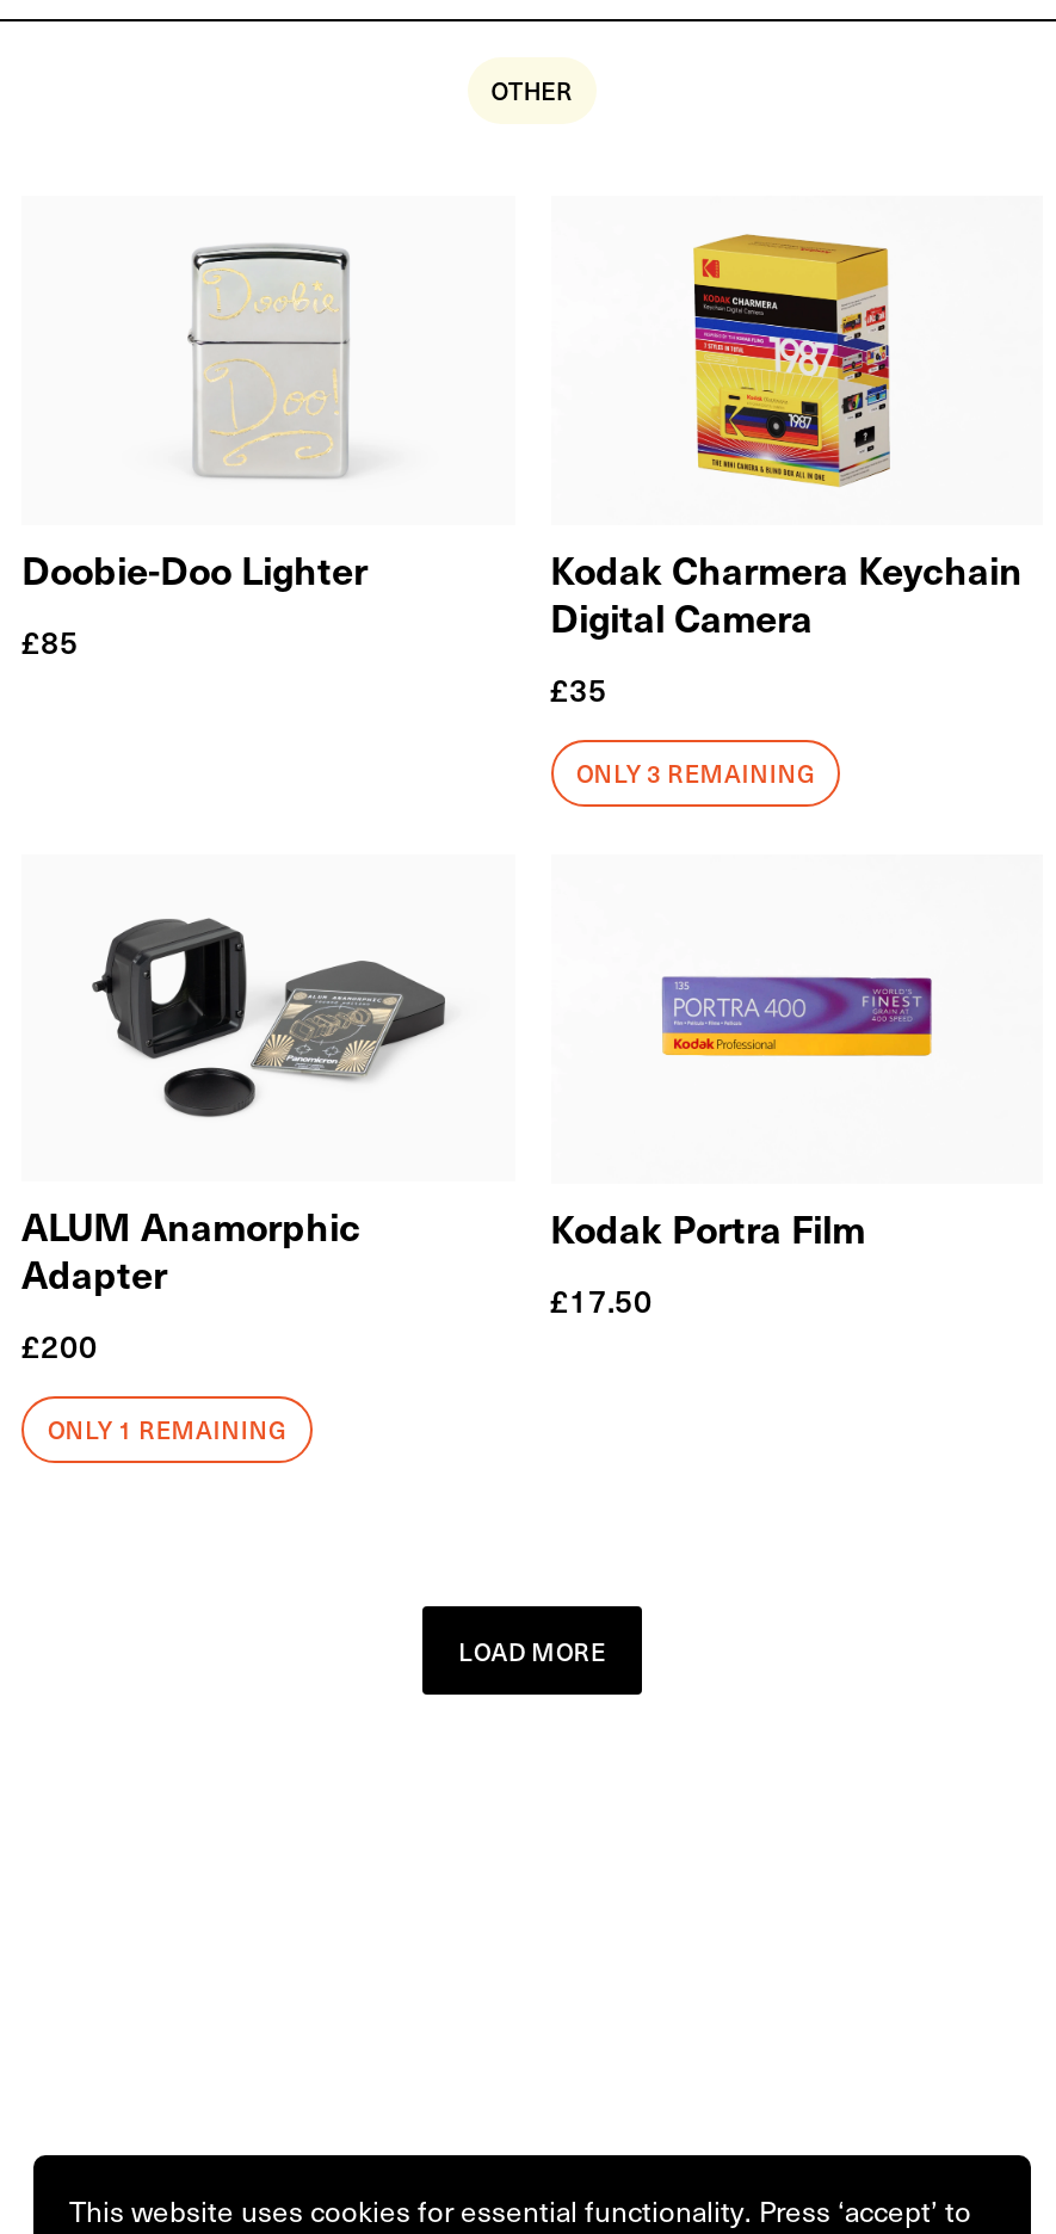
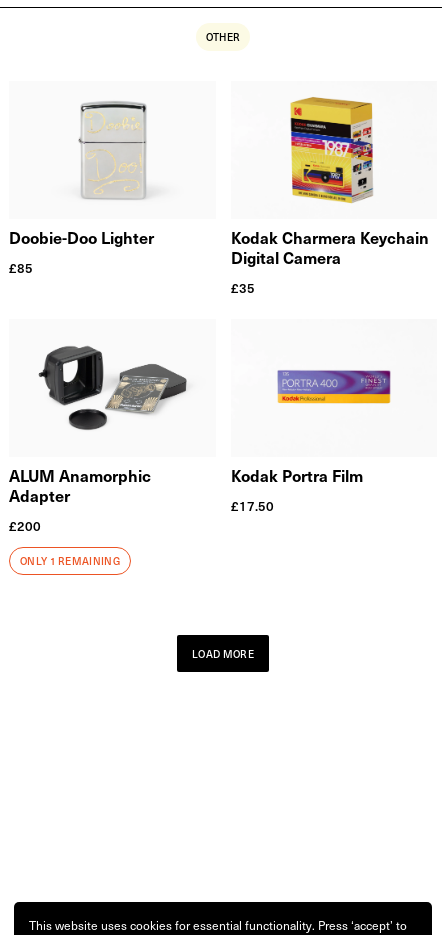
[576,759,814,790] ONLY 3 REMAINING -> none
moved [21,917,865,1670] -> [9,345,362,661]: [image] | ALUM Anamorphic | Adapter | £200 | ONLY 1 REMAINING | Kodak Portra Film | £17.50 | LOAD MORE

